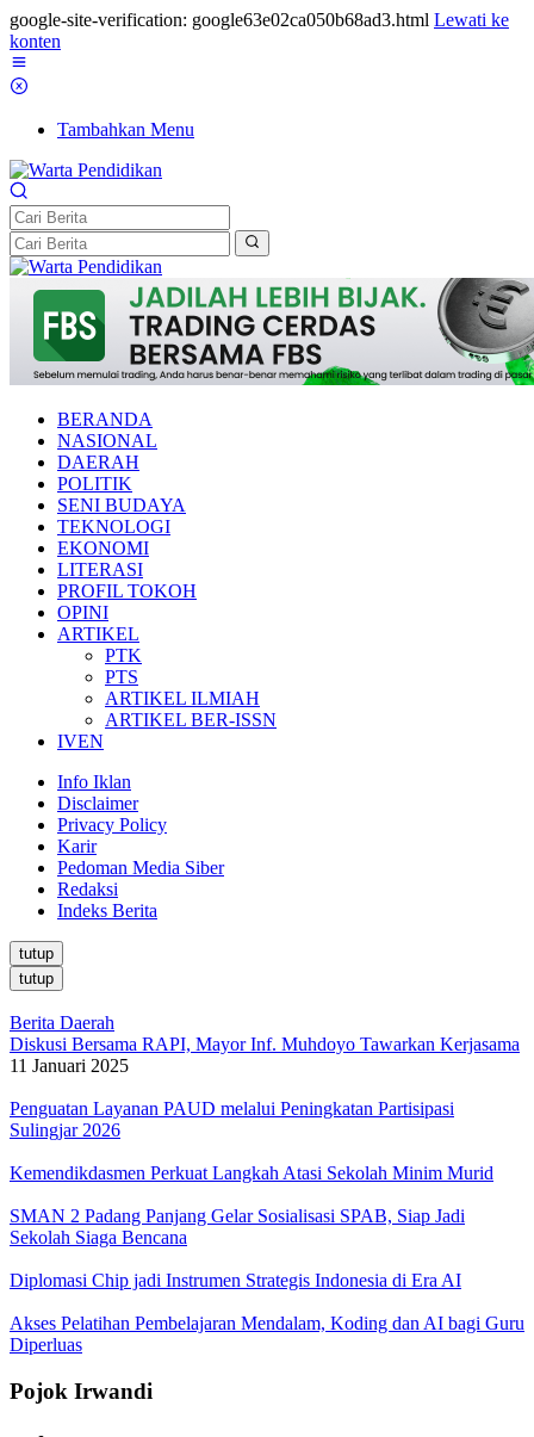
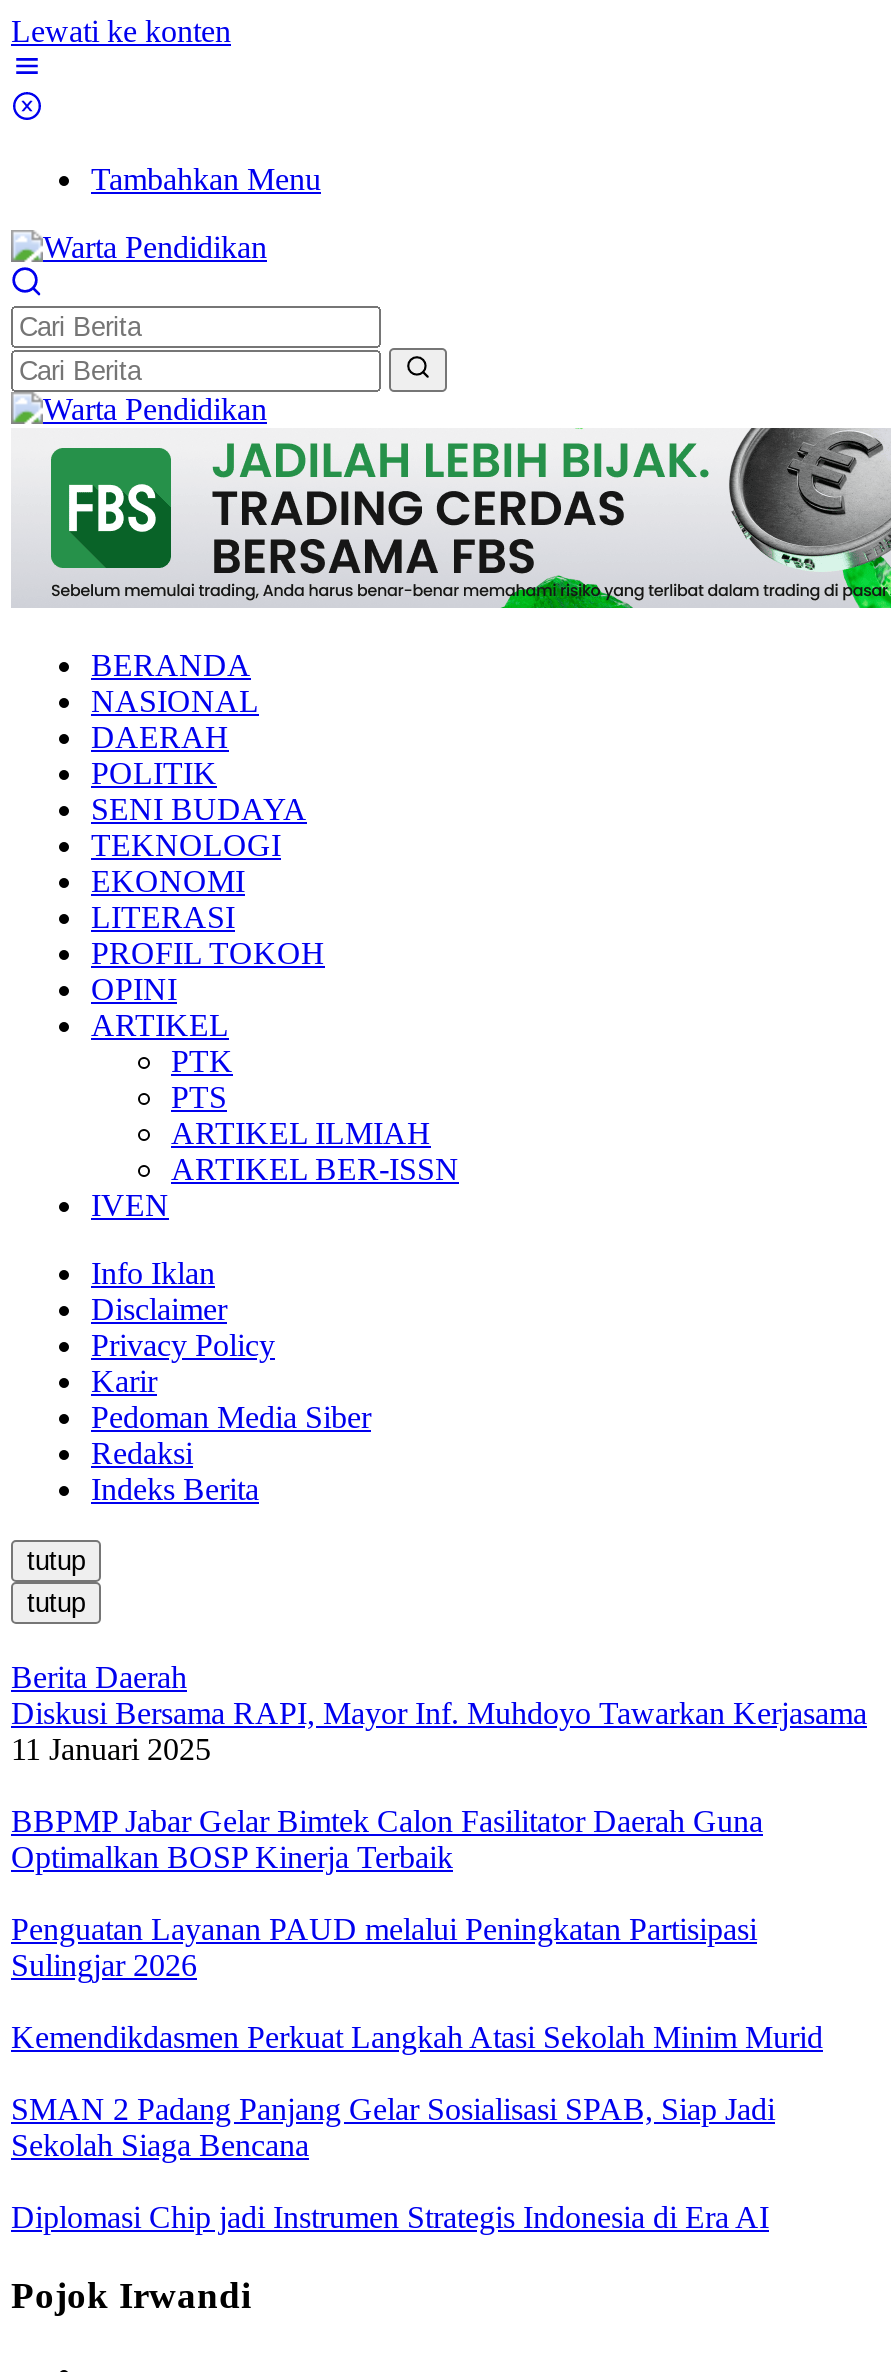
[10,10,509,51] google-site-verification: google63e02ca050b68ad3.html Lewati ke | konten -> [11,14,231,48] Lewati ke konten
none -> [11,1805,763,1875] BBPMP Jabar Gelar Bimtek Calon Fasilitator Daerah Guna | Optimalkan BOSP Kinerja Terbaik
moved [10,1099,493,1291] -> [11,1913,823,2235]: Penguatan Layanan PAUD melalui Peningkatan Partisipasi | Sulingjar 2026 | Kemendikdasmen Perkuat Langkah Atasi Sekolah Minim Murid | SMAN 2 Padang Panjang Gelar Sosialisasi SPAB, Siap Jadi | Sekolah Siaga Bencana | Diplomasi Chip jadi Instrumen Strategis Indonesia di Era AI
[10,1313,524,1355] Akses Pelatihan Pembelajaran Mendalam, Koding dan AI bagi Guru | Diperluas -> none

